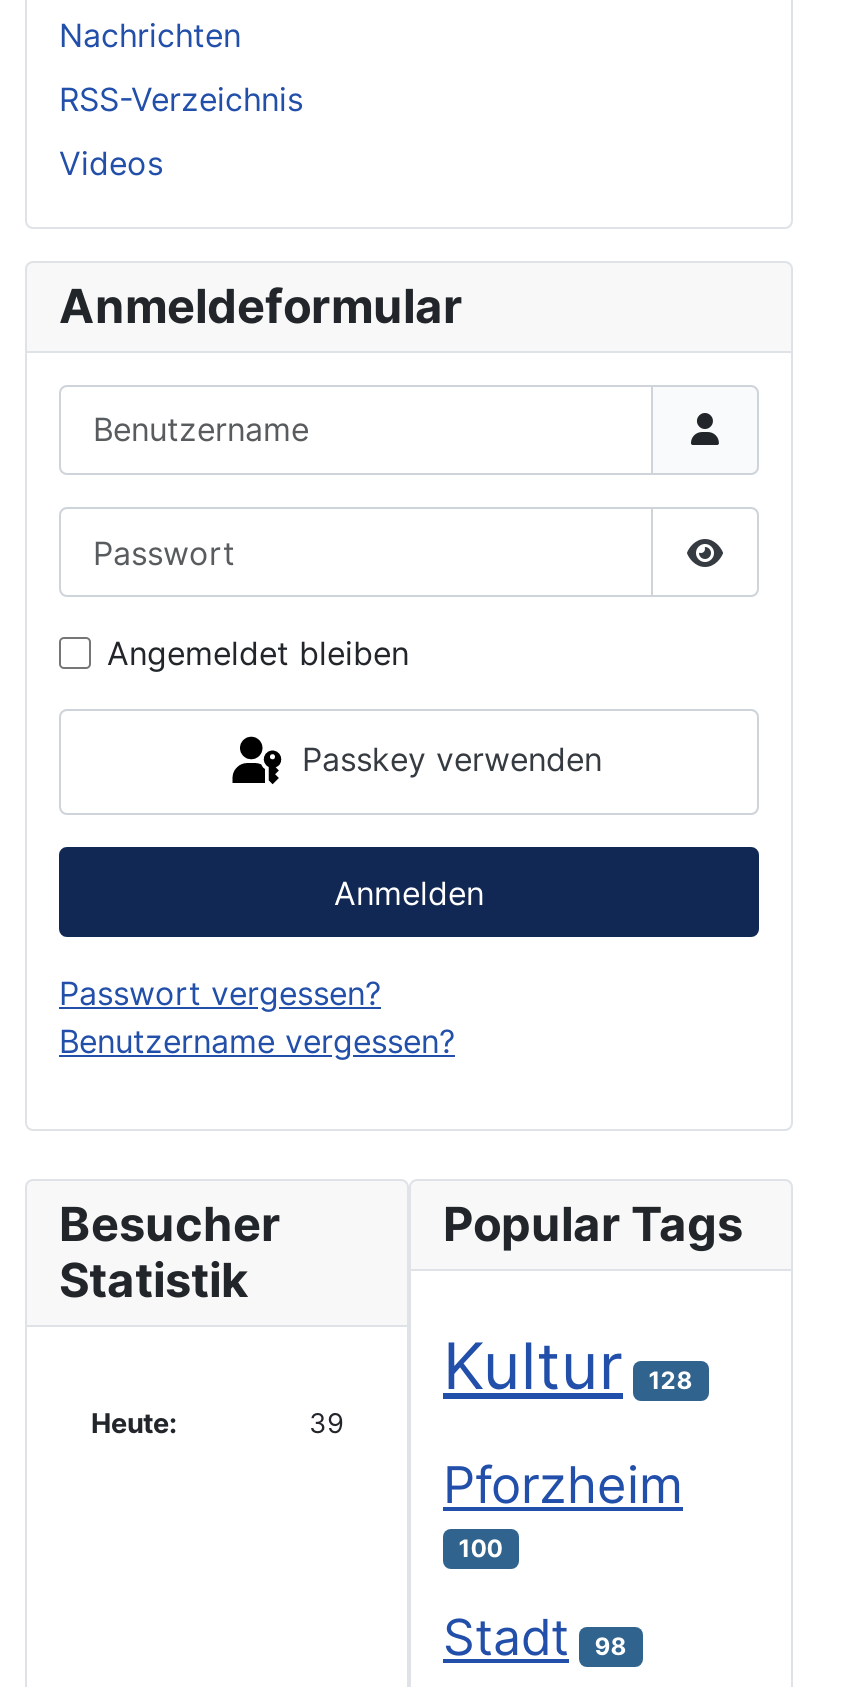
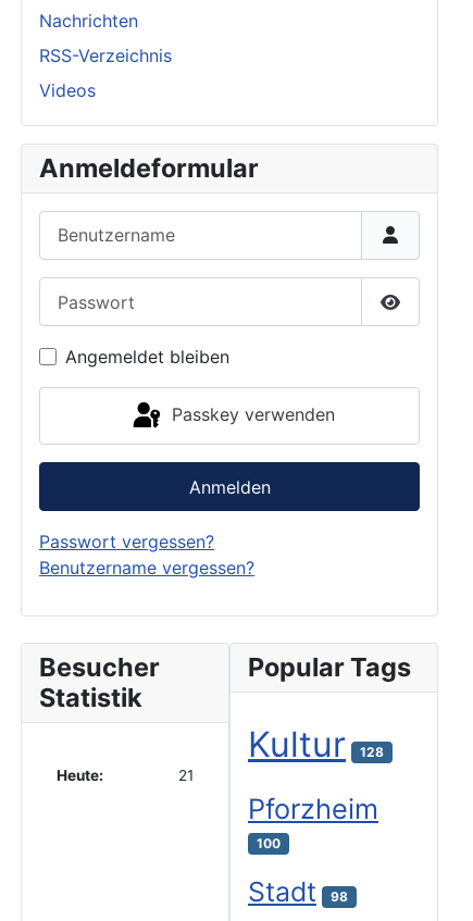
[309,1407,343,1439] 39 -> [178,767,194,784] 21

